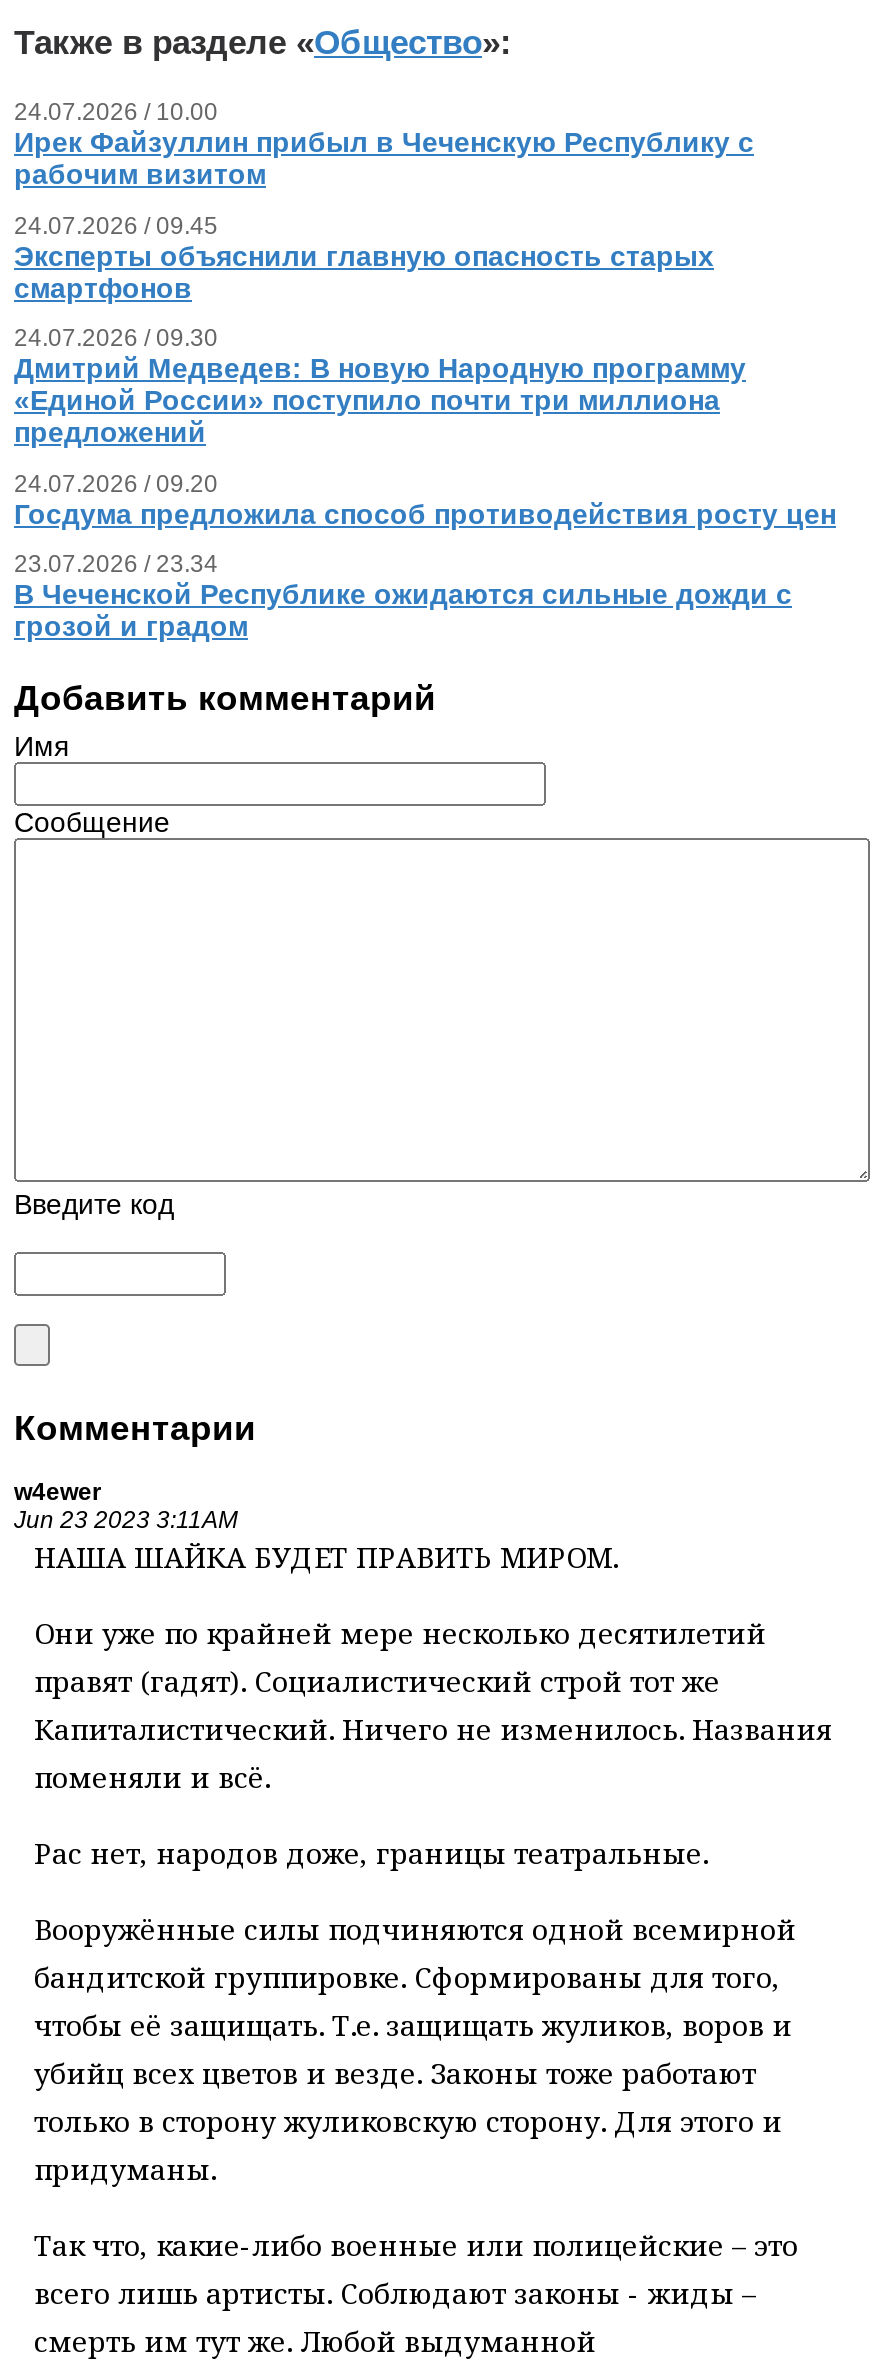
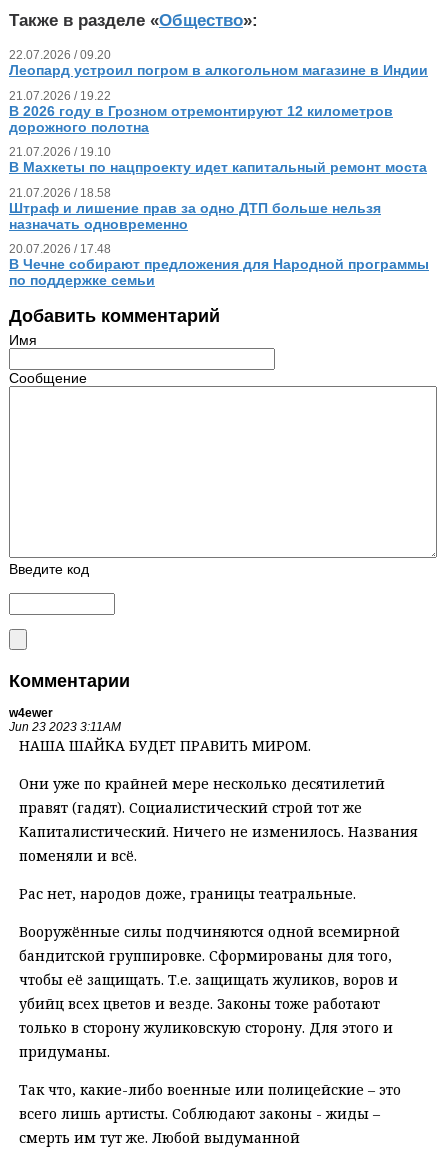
[14,99,754,191] 24.07.2026 / 10.00 | Ирек Файзуллин прибыл в Чеченскую Республику с | рабочим визитом -> [9,48,428,78] 22.07.2026 / 09.20 | Леопард устроил погром в алкогольном магазине в Индии
[14,212,714,304] 24.07.2026 / 09.45 | Эксперты объяснили главную опасность старых | смартфонов -> [9,89,393,135] 21.07.2026 / 19.22 | В 2026 году в Грозном отремонтируют 12 километров | дорожного полотна
[14,325,746,449] 24.07.2026 / 09.30 | Дмитрий Медведев: В новую Народную программу | «Единой России» поступило почти три миллиона | предложений -> [9,145,427,175] 21.07.2026 / 19.10 | В Махкеты по нацпроекту идет капитальный ремонт моста
[14,470,836,530] 24.07.2026 / 09.20 | Госдума предложила способ противодействия росту цен -> [9,186,381,232] 21.07.2026 / 18.58 | Штраф и лишение прав за одно ДТП больше нельзя | назначать одновременно
[14,551,792,643] 23.07.2026 / 23.34 | В Чеченской Республике ожидаются сильные дожди с | грозой и градом -> [9,242,429,288] 20.07.2026 / 17.48 | В Чечне собирают предложения для Народной программы | по поддержке семьи

